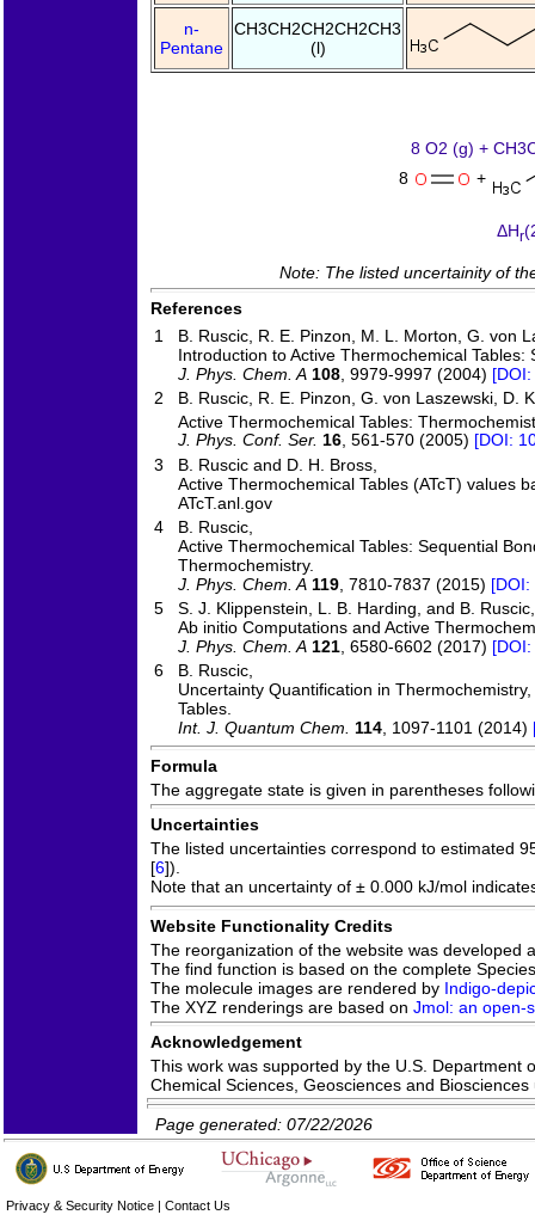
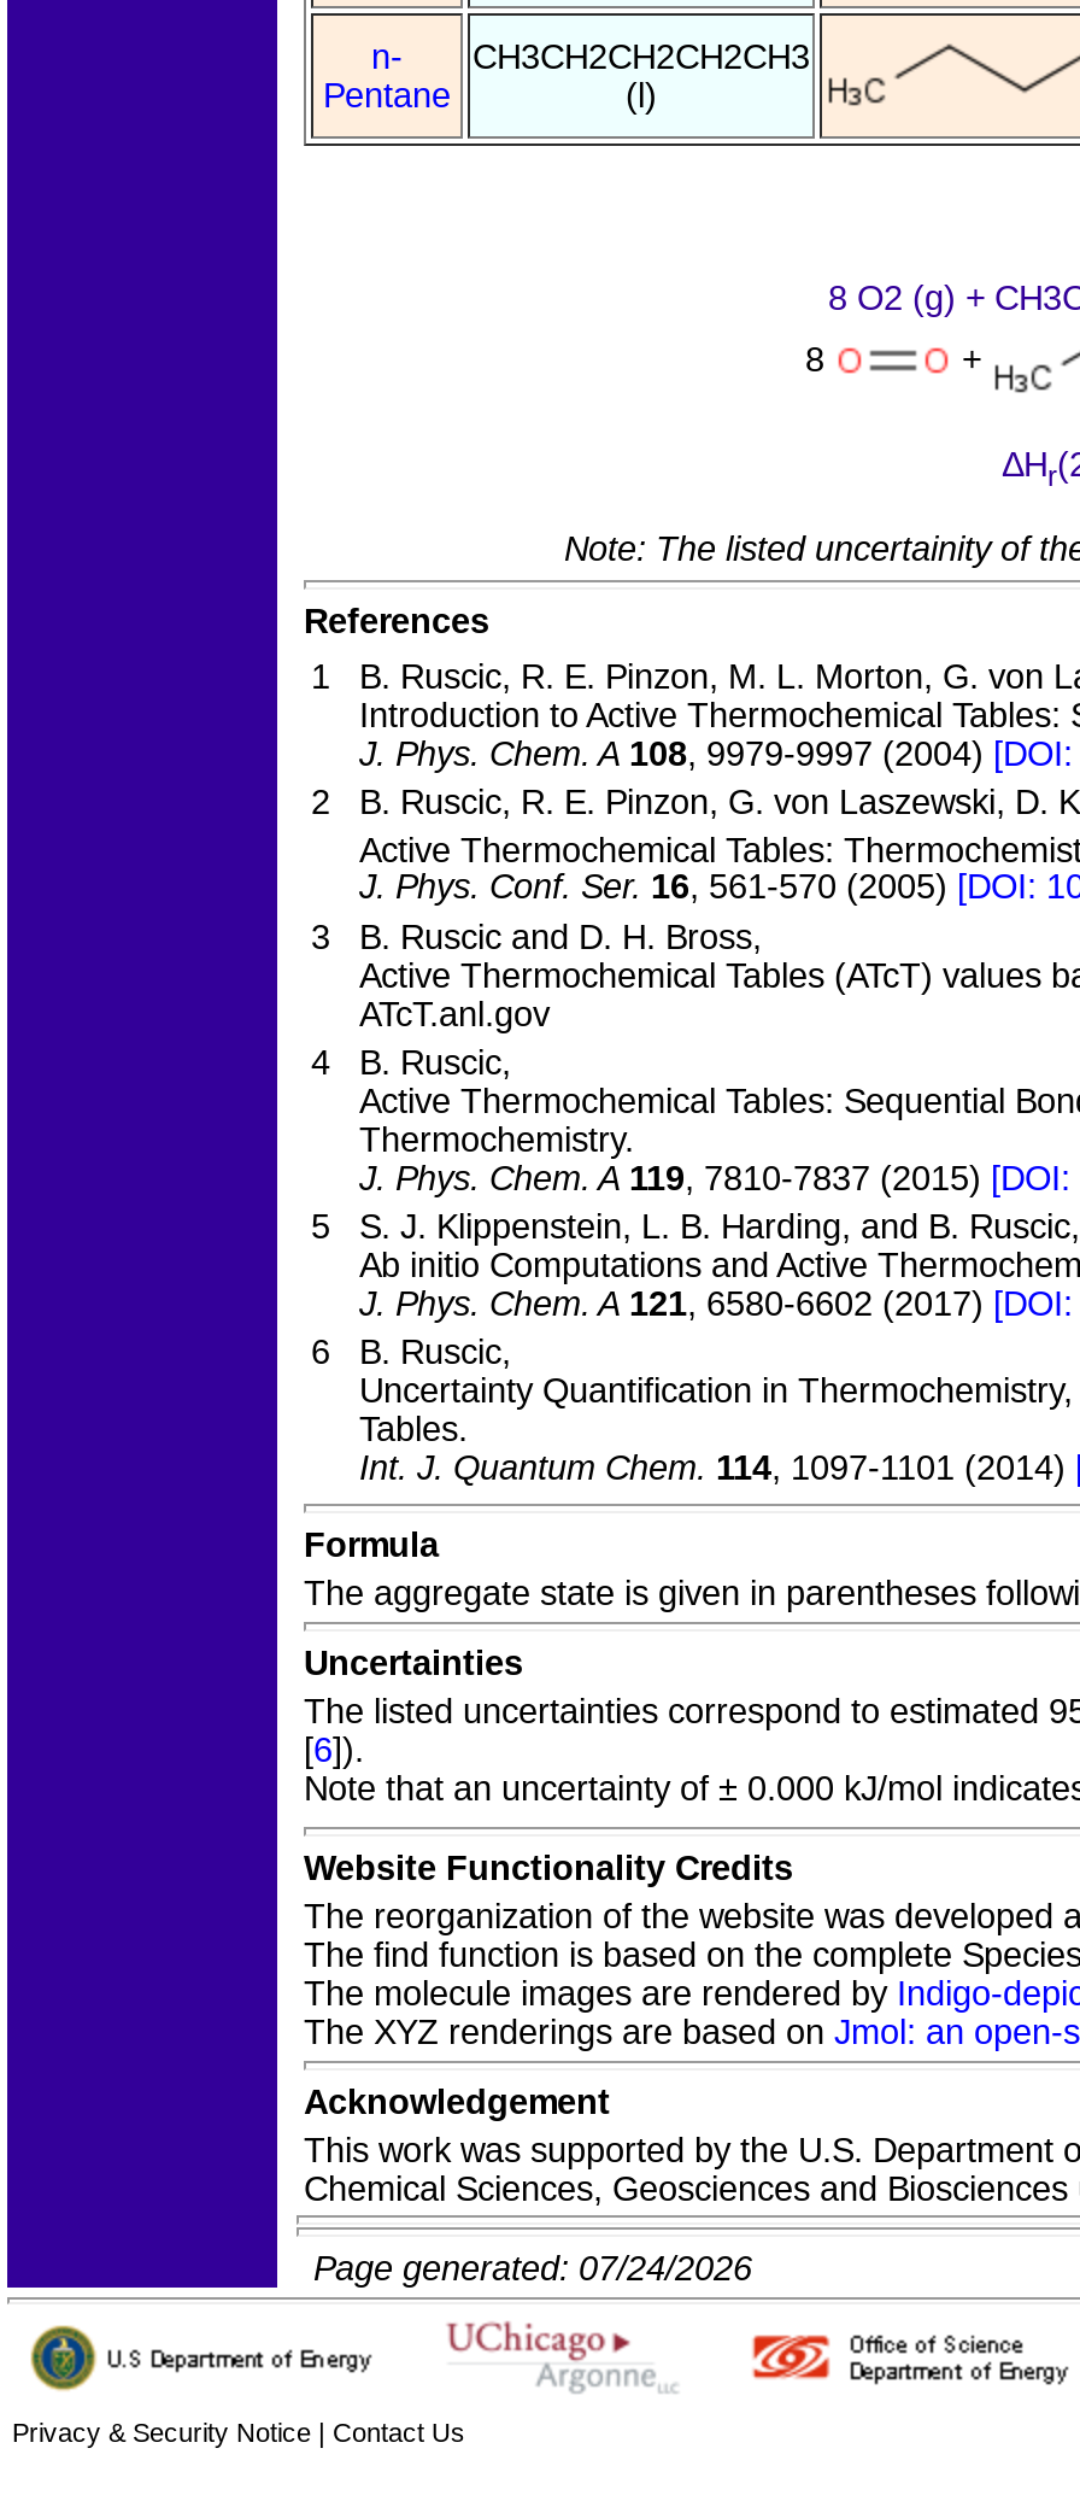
[155,1115,373,1134] Page generated: 07/22/2026 -> [313,2249,752,2288] Page generated: 07/24/2026

